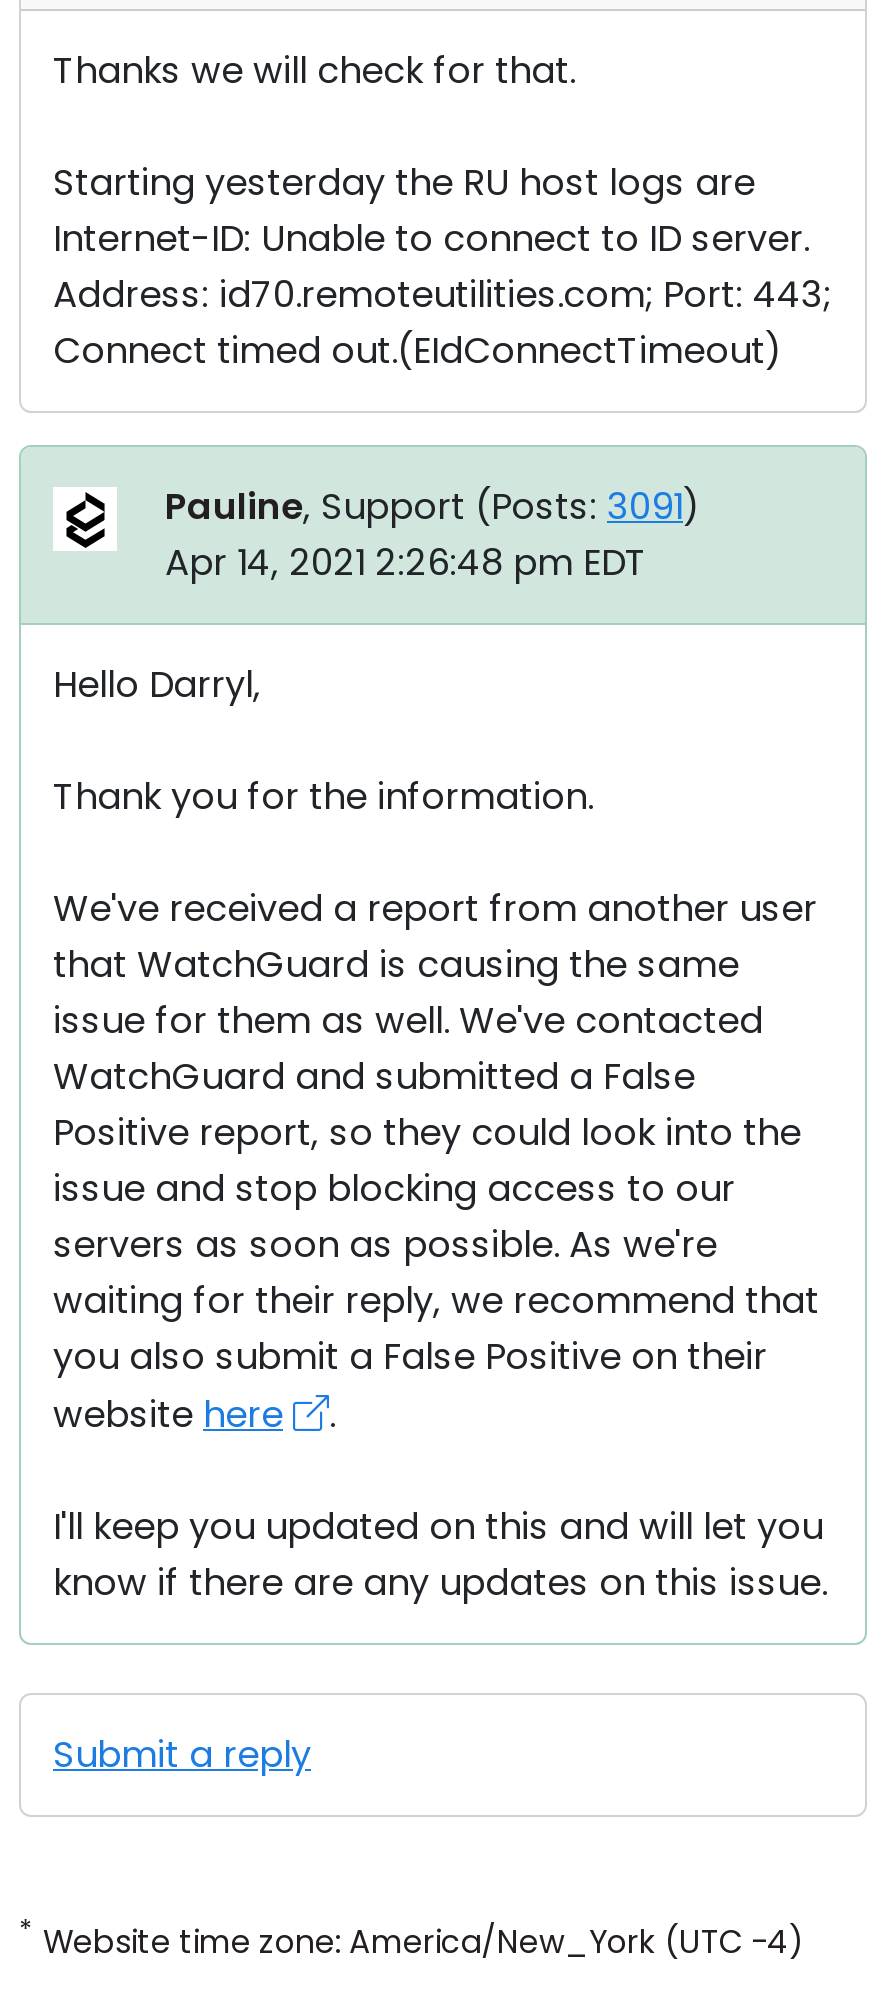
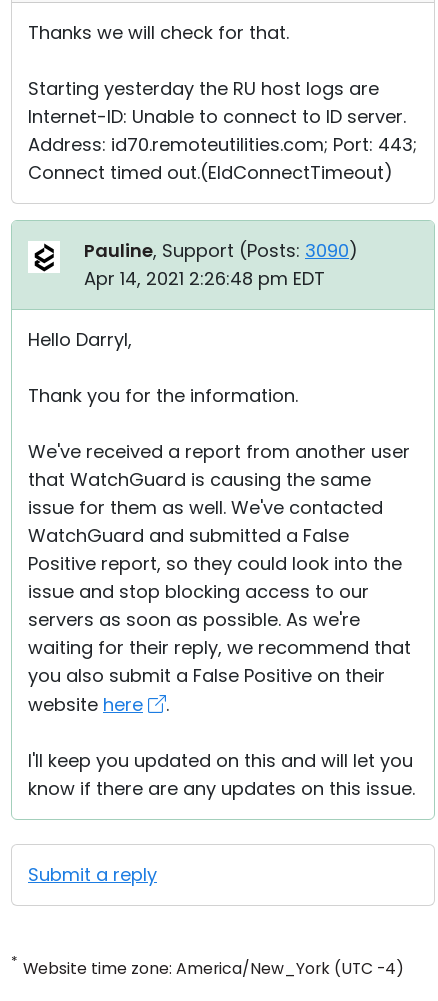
[165,481,701,531] Pauline, Support (Posts: 3091) -> [84,238,358,263] Pauline, Support (Posts: 3090)

